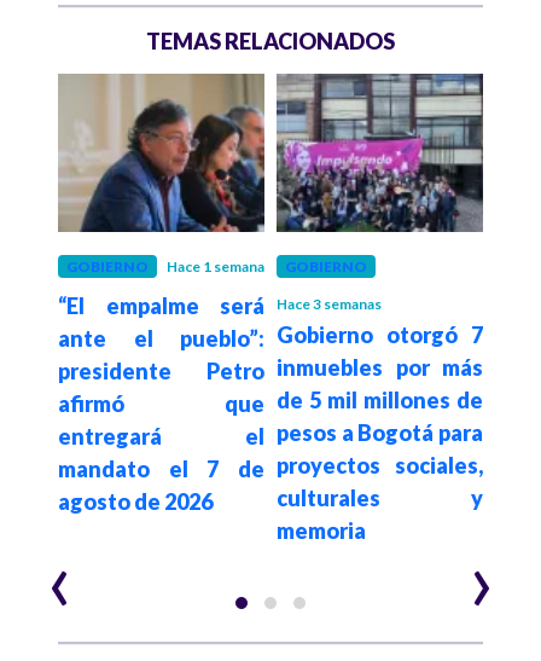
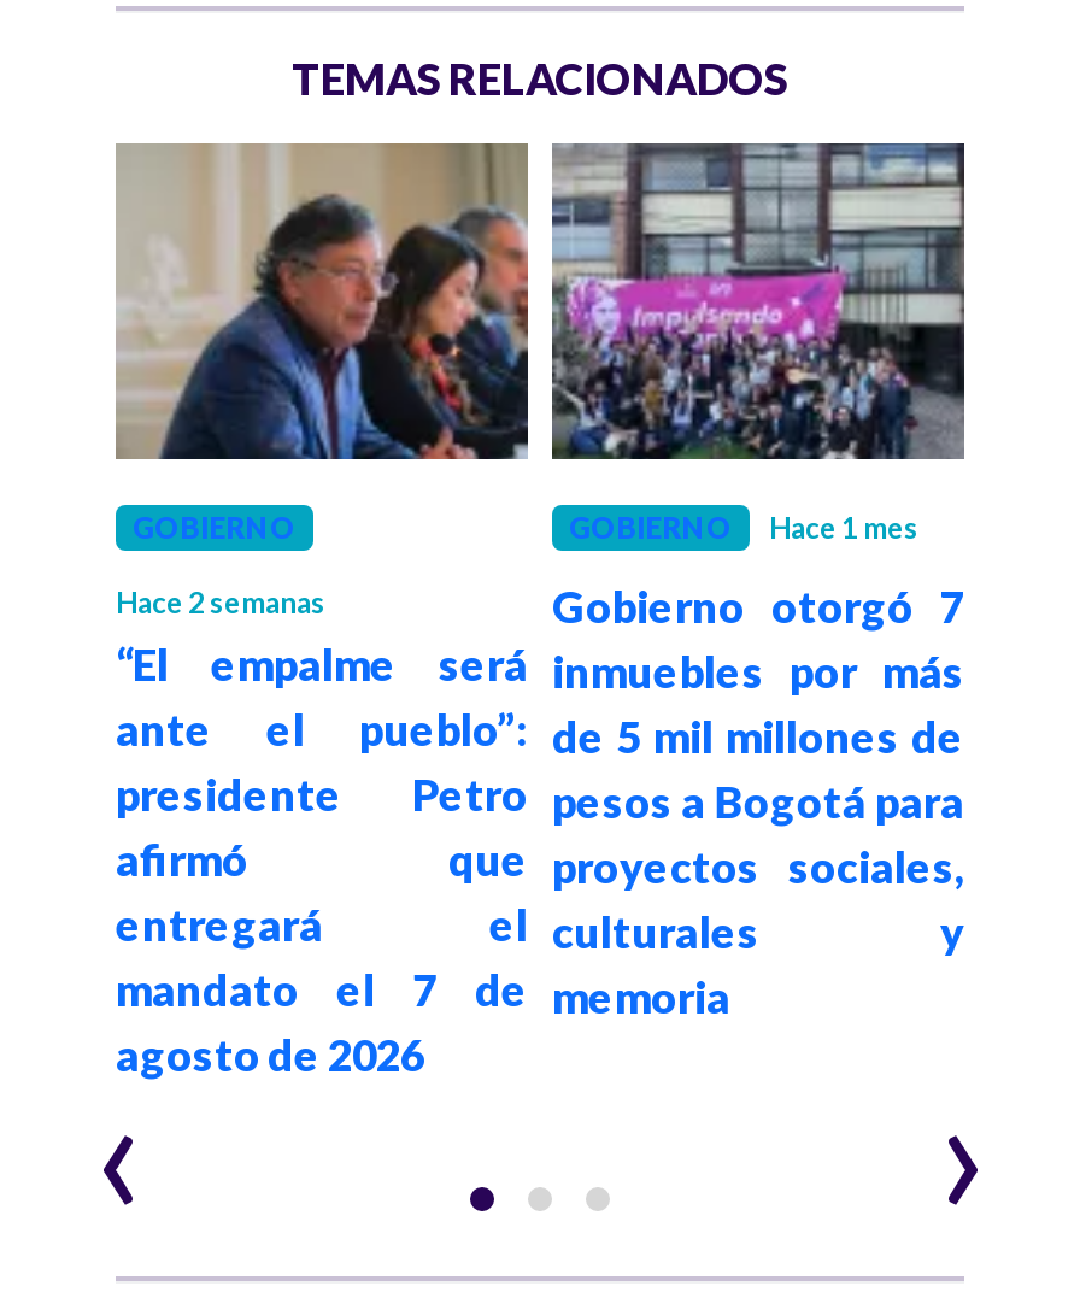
[167,257,264,275] Hace 1 semana -> [116,584,325,620] Hace 2 semanas
moved [58,292,264,319] -> [116,637,528,690]: “El empalme será
[277,295,382,313] Hace 3 semanas -> [769,509,918,545] Hace 1 mes
moved [58,325,264,482] -> [116,702,528,1016]: ante el pueblo”: | presidente Petro | afirmó que | entregará el | mandato el 7 de
moved [277,321,483,544] -> [552,579,964,1023]: Gobierno otorgó 7 | inmuebles por más | de 5 mil millones de | pesos a Bogotá para | proyectos sociales, | culturales y | memoria

